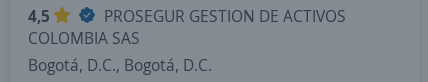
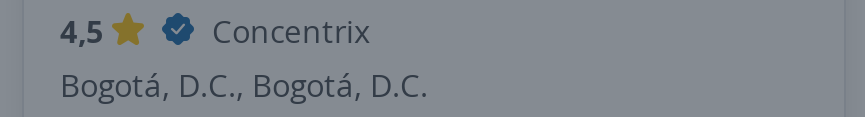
[28,5,346,49] PROSEGUR GESTION DE ACTIVOS | COLOMBIA SAS -> [204,9,370,53] Concentrix

